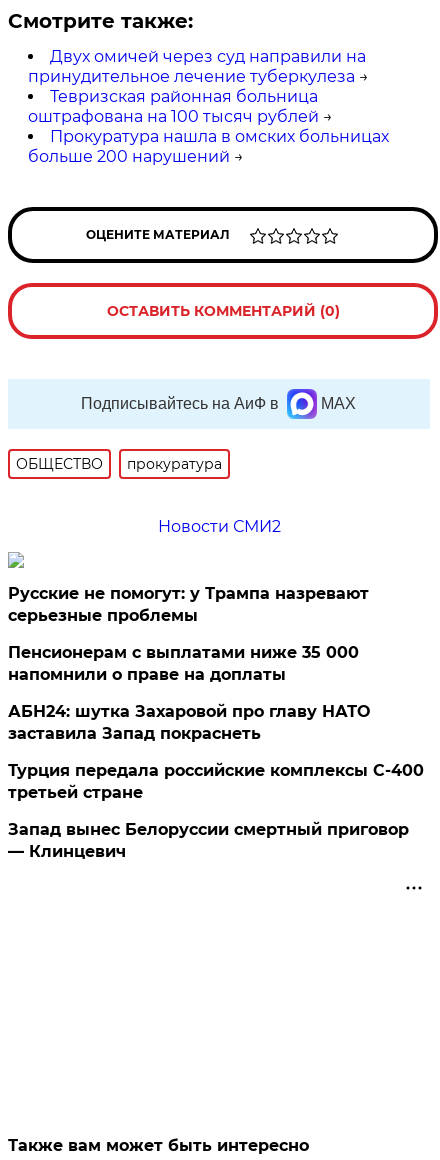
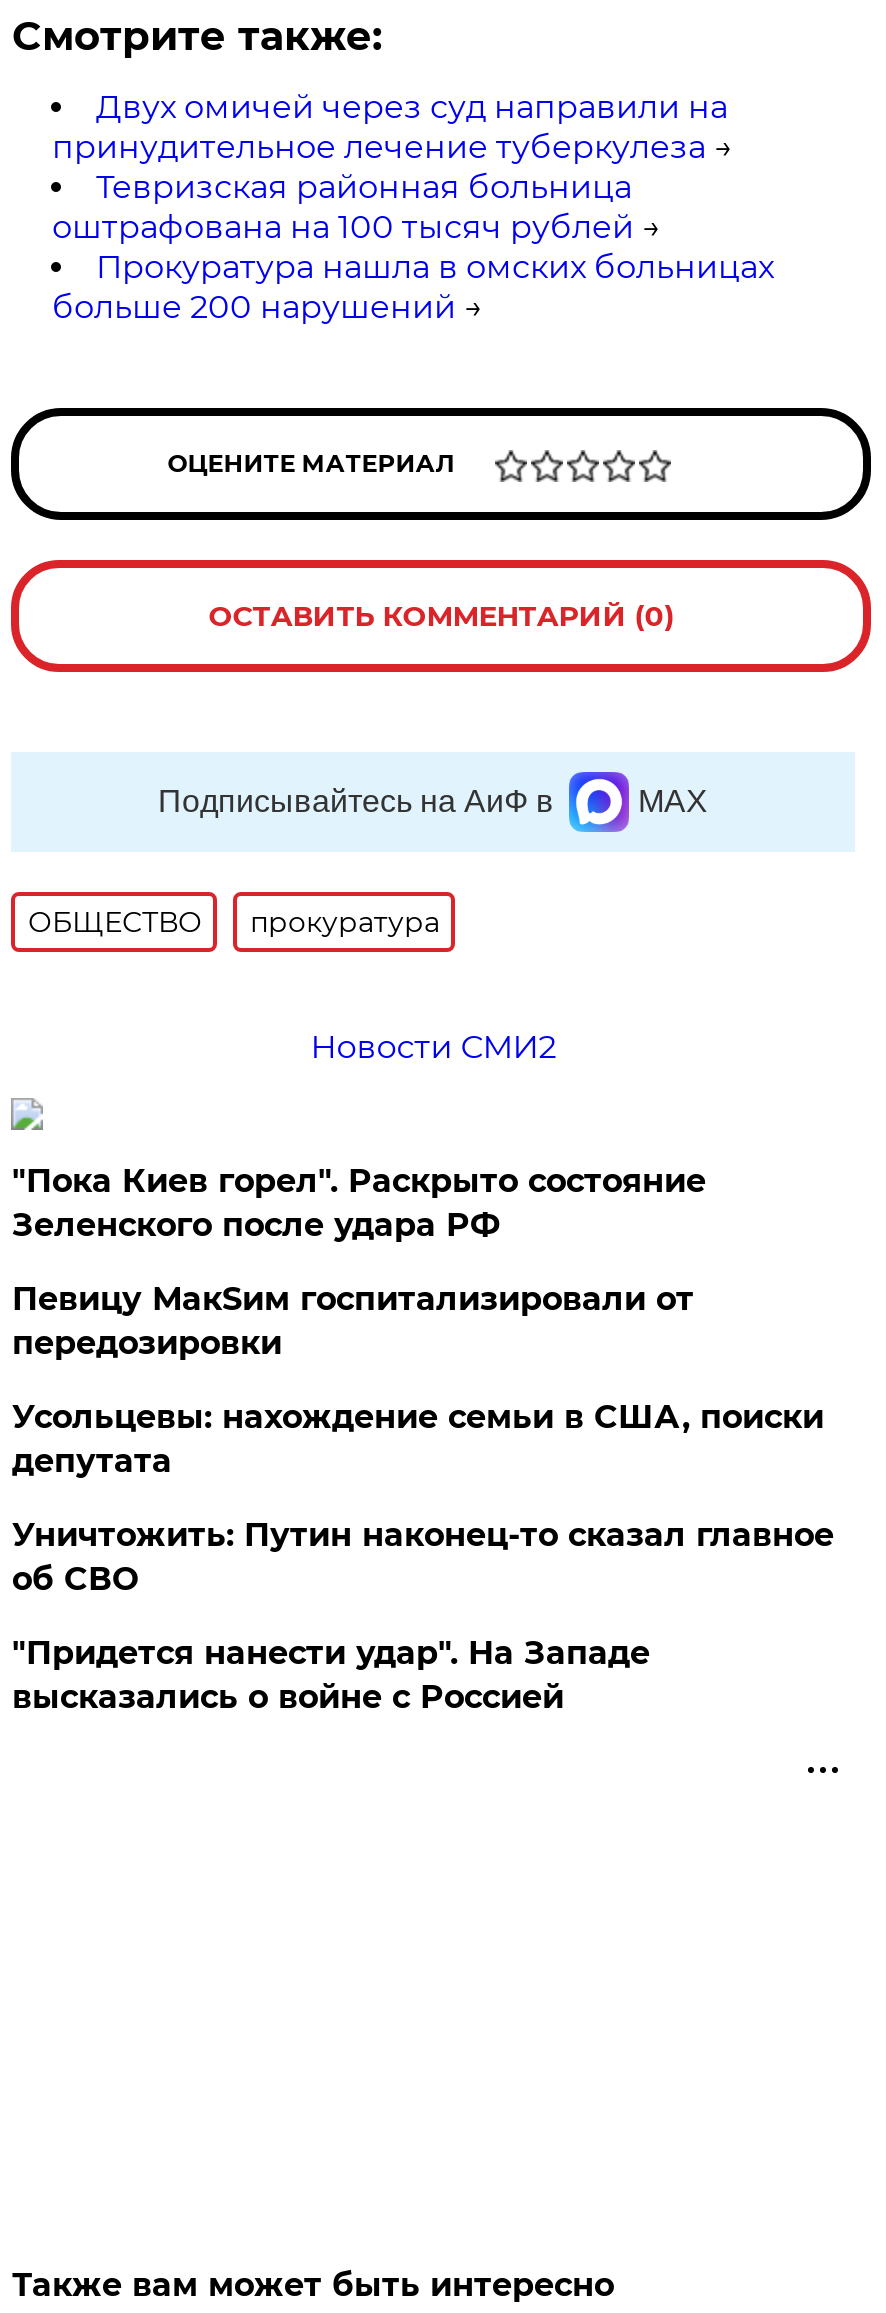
[8,584,369,625] Русские не помогут: у Трампа назревают | серьезные проблемы -> [12,1162,706,1244] "Пока Киев горел". Раскрыто состояние | Зеленского после удара РФ
[8,643,359,684] Пенсионерам с выплатами ниже 35 000 | напомнили о праве на доплаты -> [12,1280,694,1362] Певицу МакSим госпитализировали от | передозировки
[8,702,370,743] АБН24: шутка Захаровой про главу НАТО | заставила Запад покраснеть -> [12,1398,824,1480] Усольцевы: нахождение семьи в США, поиски | депутата
[8,761,424,802] Турция передала российские комплексы С-400 | третьей стране -> [12,1516,834,1598] Уничтожить: Путин наконец-то сказал главное | об СВО
[8,820,409,861] Запад вынес Белоруссии смертный приговор | — Клинцевич -> [12,1634,650,1716] "Придется нанести удар". На Западе | высказались о войне с Россией

